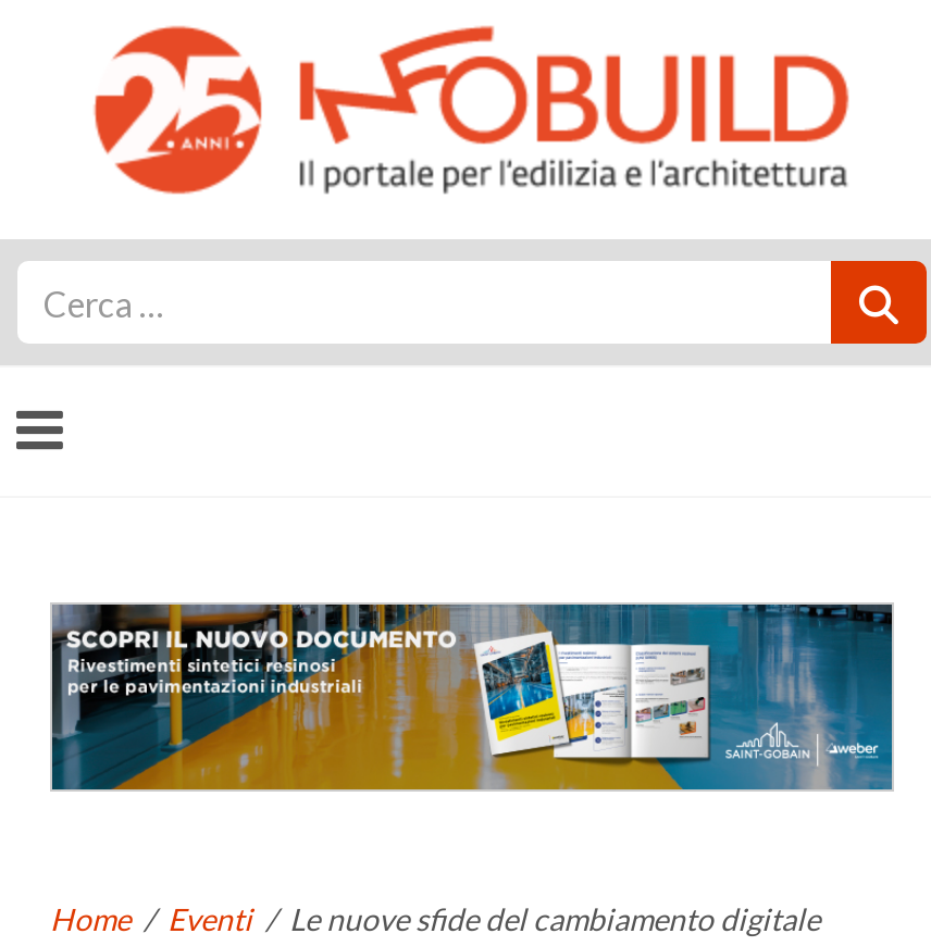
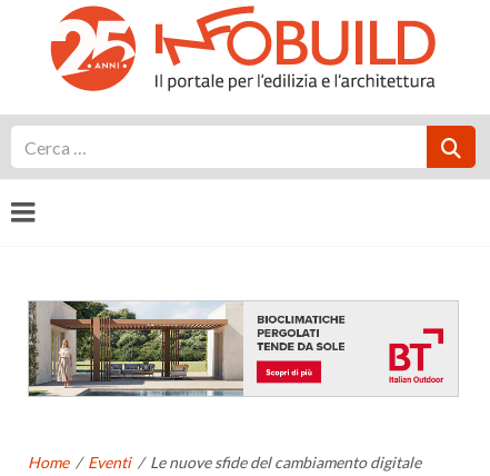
[50,602,894,792] [image] -> [28,300,458,397] [image]

